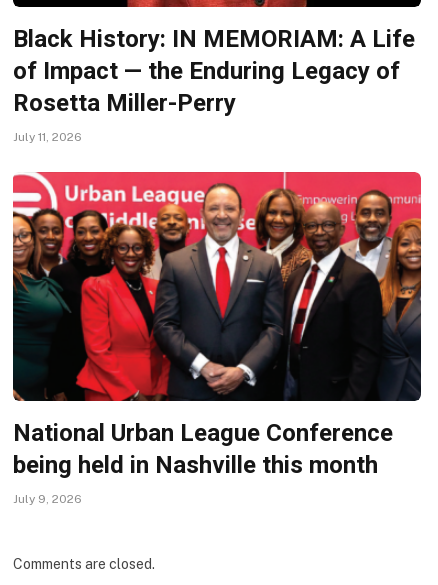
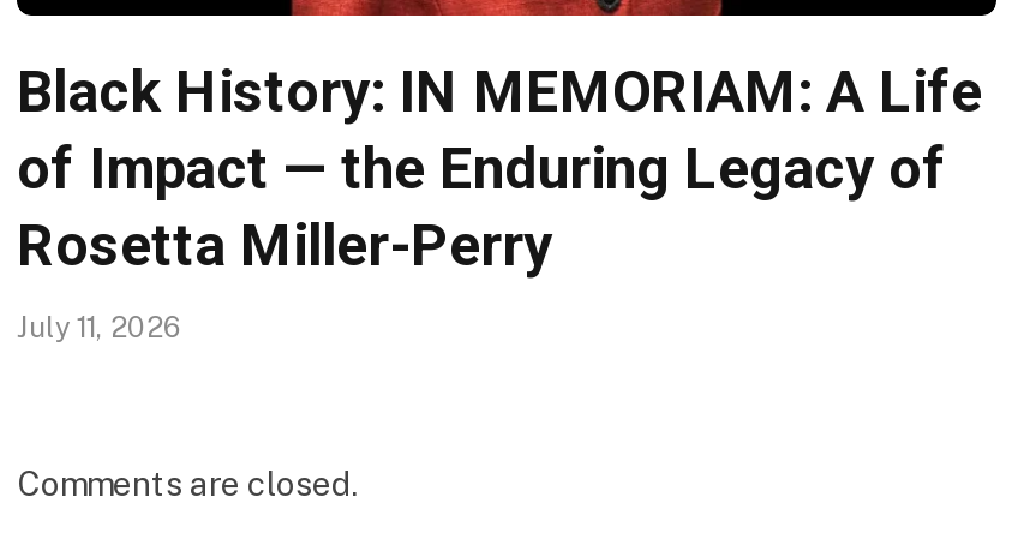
[12,171,422,506] [image] | National Urban League Conference | being held in Nashville this month | July 9, 2026 -> none

